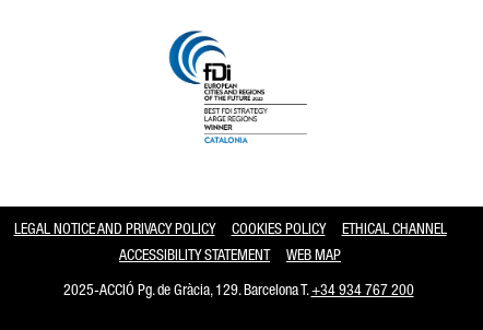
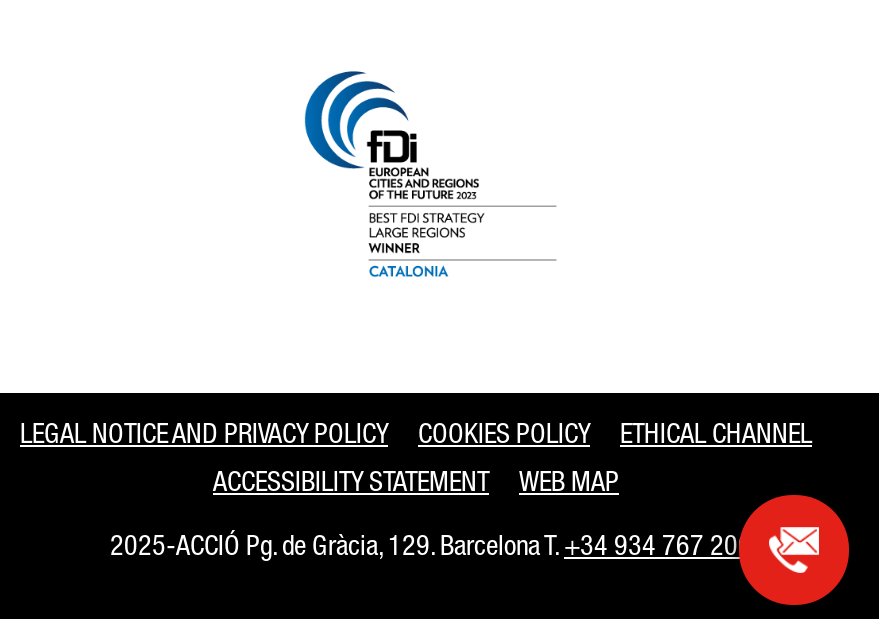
none -> [741,493,851,607] [image]

